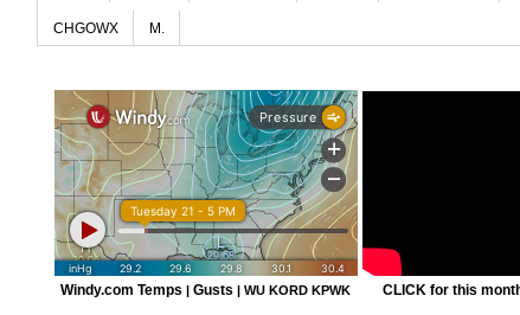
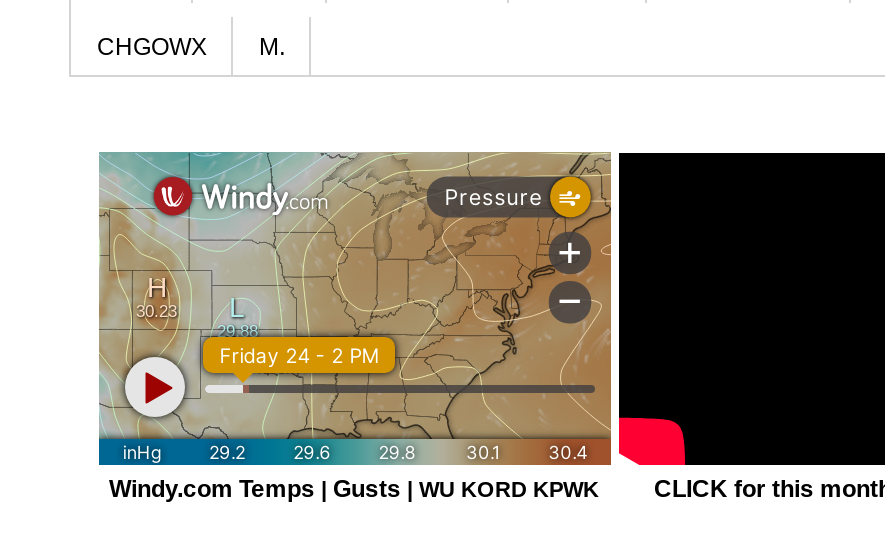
[54,89,358,259] [image] -> [99,151,611,439] [image]

